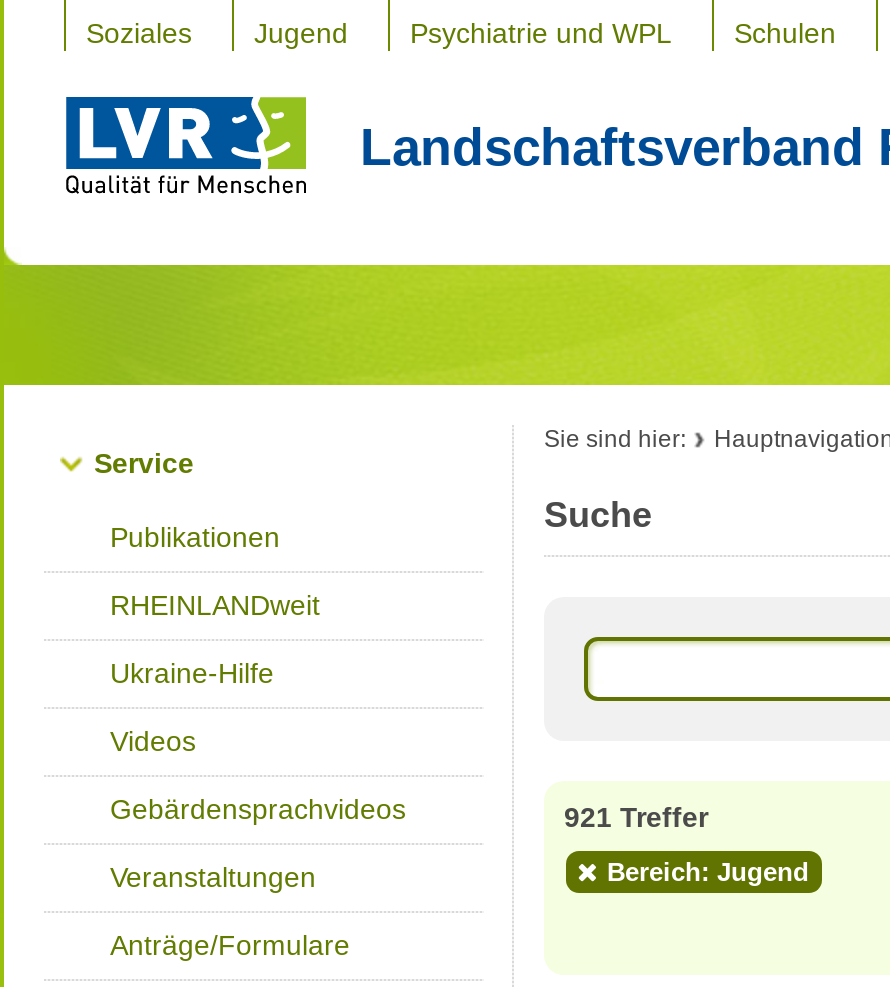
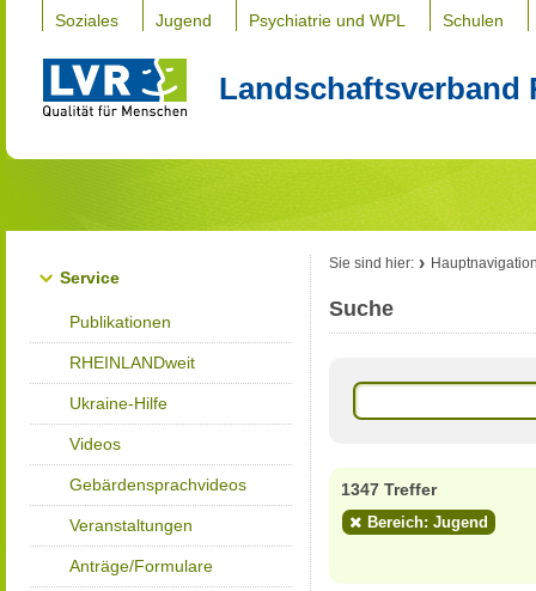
[564,801,708,833] 921 Treffer -> [341,480,437,499] 1347 Treffer

